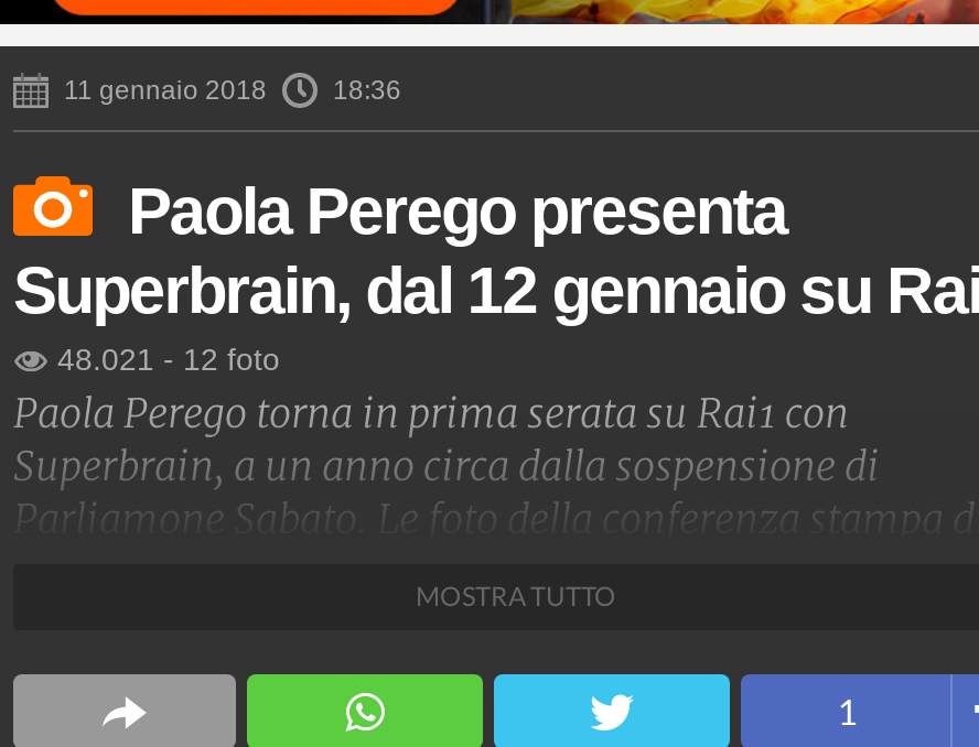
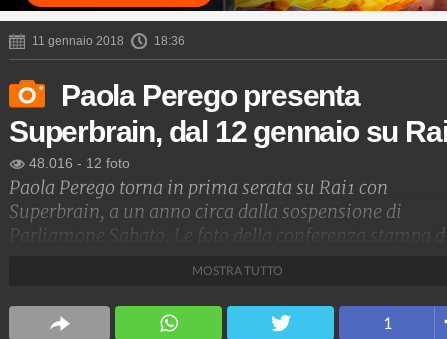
[57,341,280,376] 48.021 - 12 foto -> [29,155,130,171] 48.016 - 12 foto

